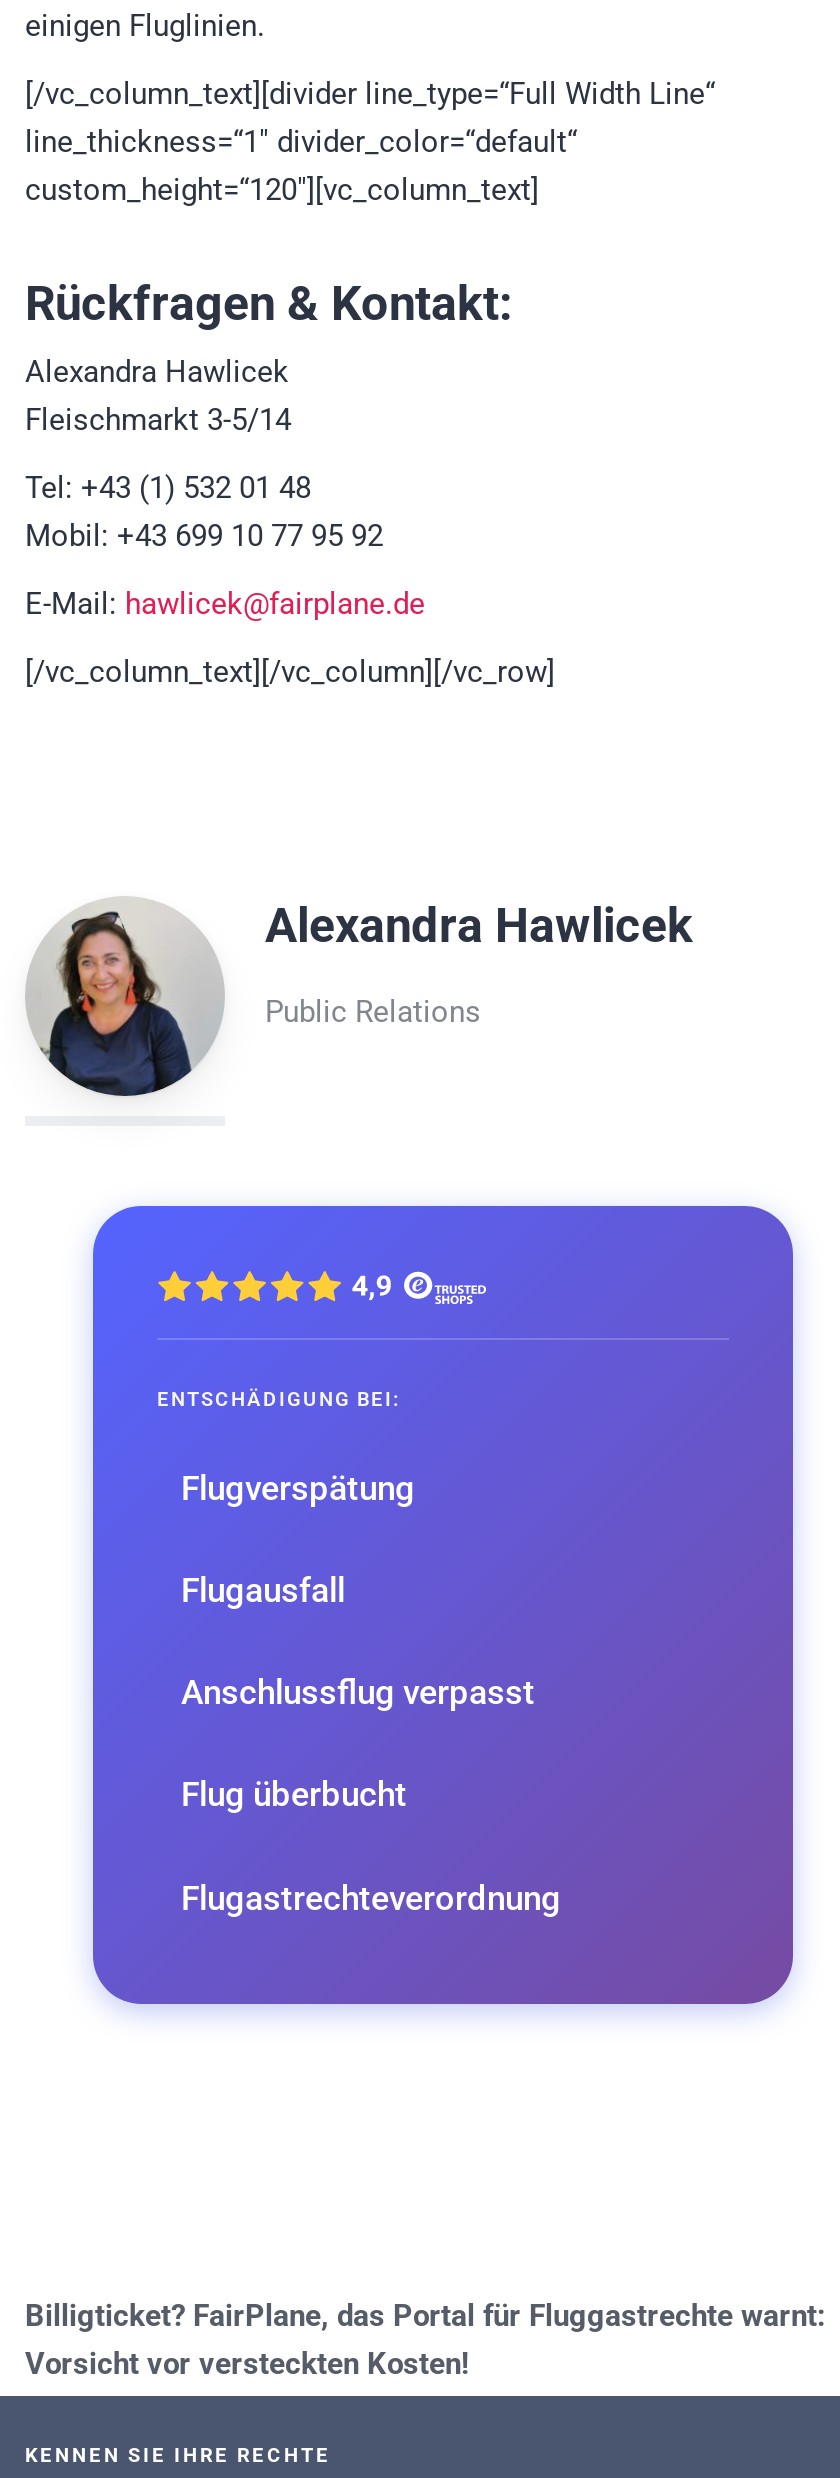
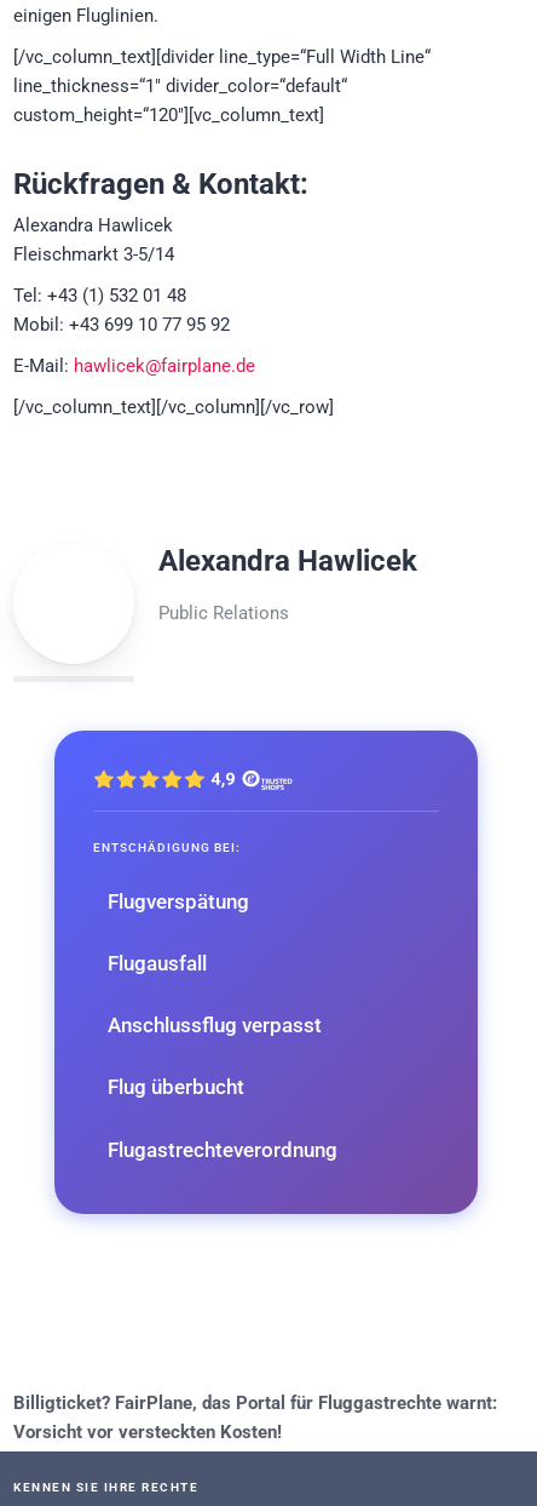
[25,896,225,1098] [image] -> none

